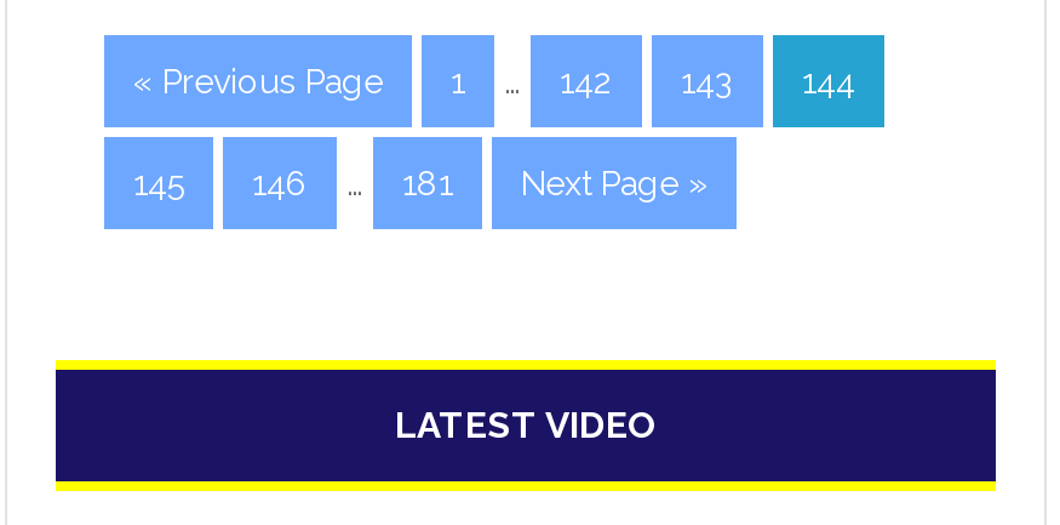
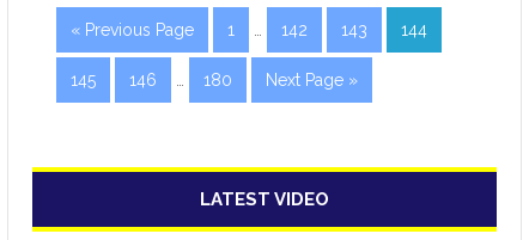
[402,164,453,202] 181 -> [203,70,232,90] 180

